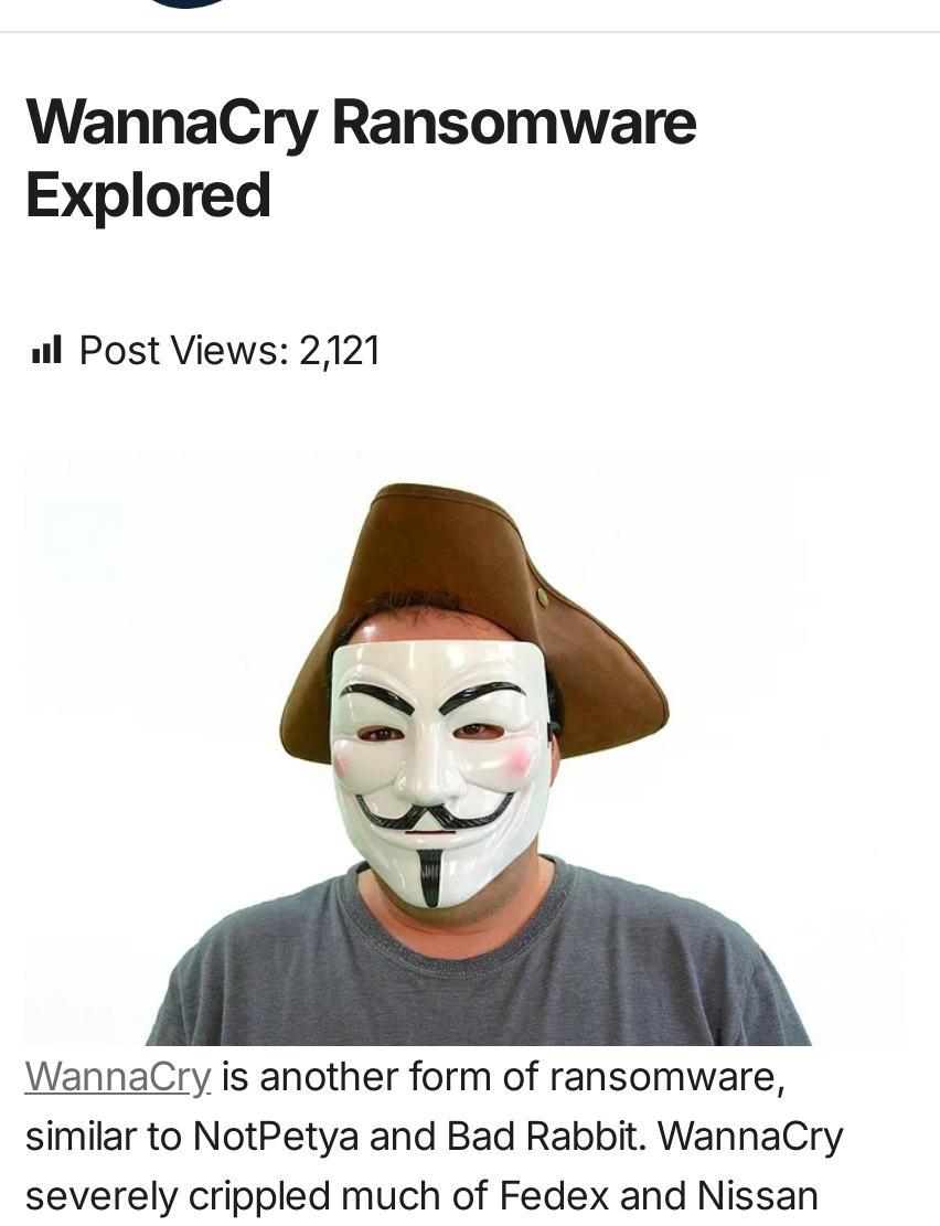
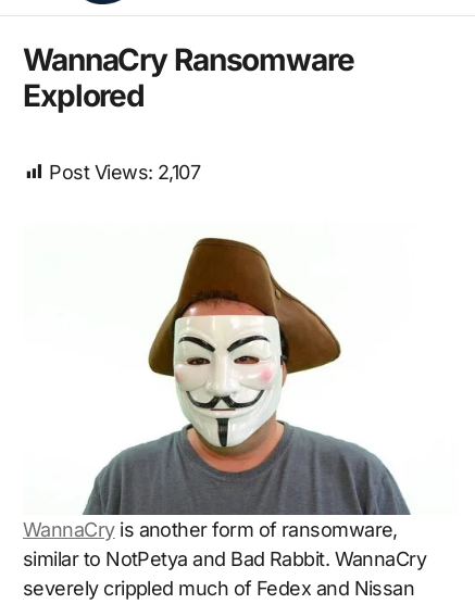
[78,327,378,373] Post Views: 2,121 -> [49,161,200,184] Post Views: 2,107

